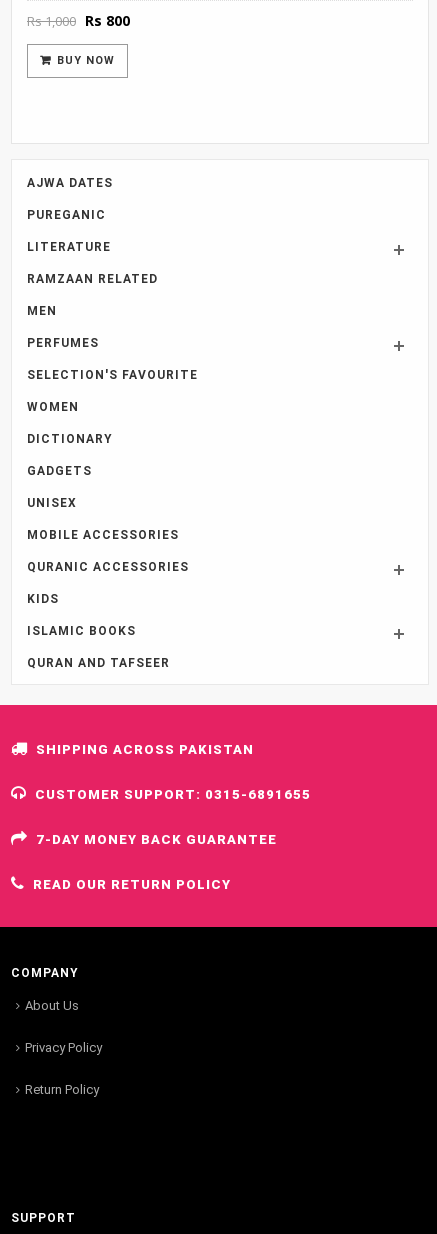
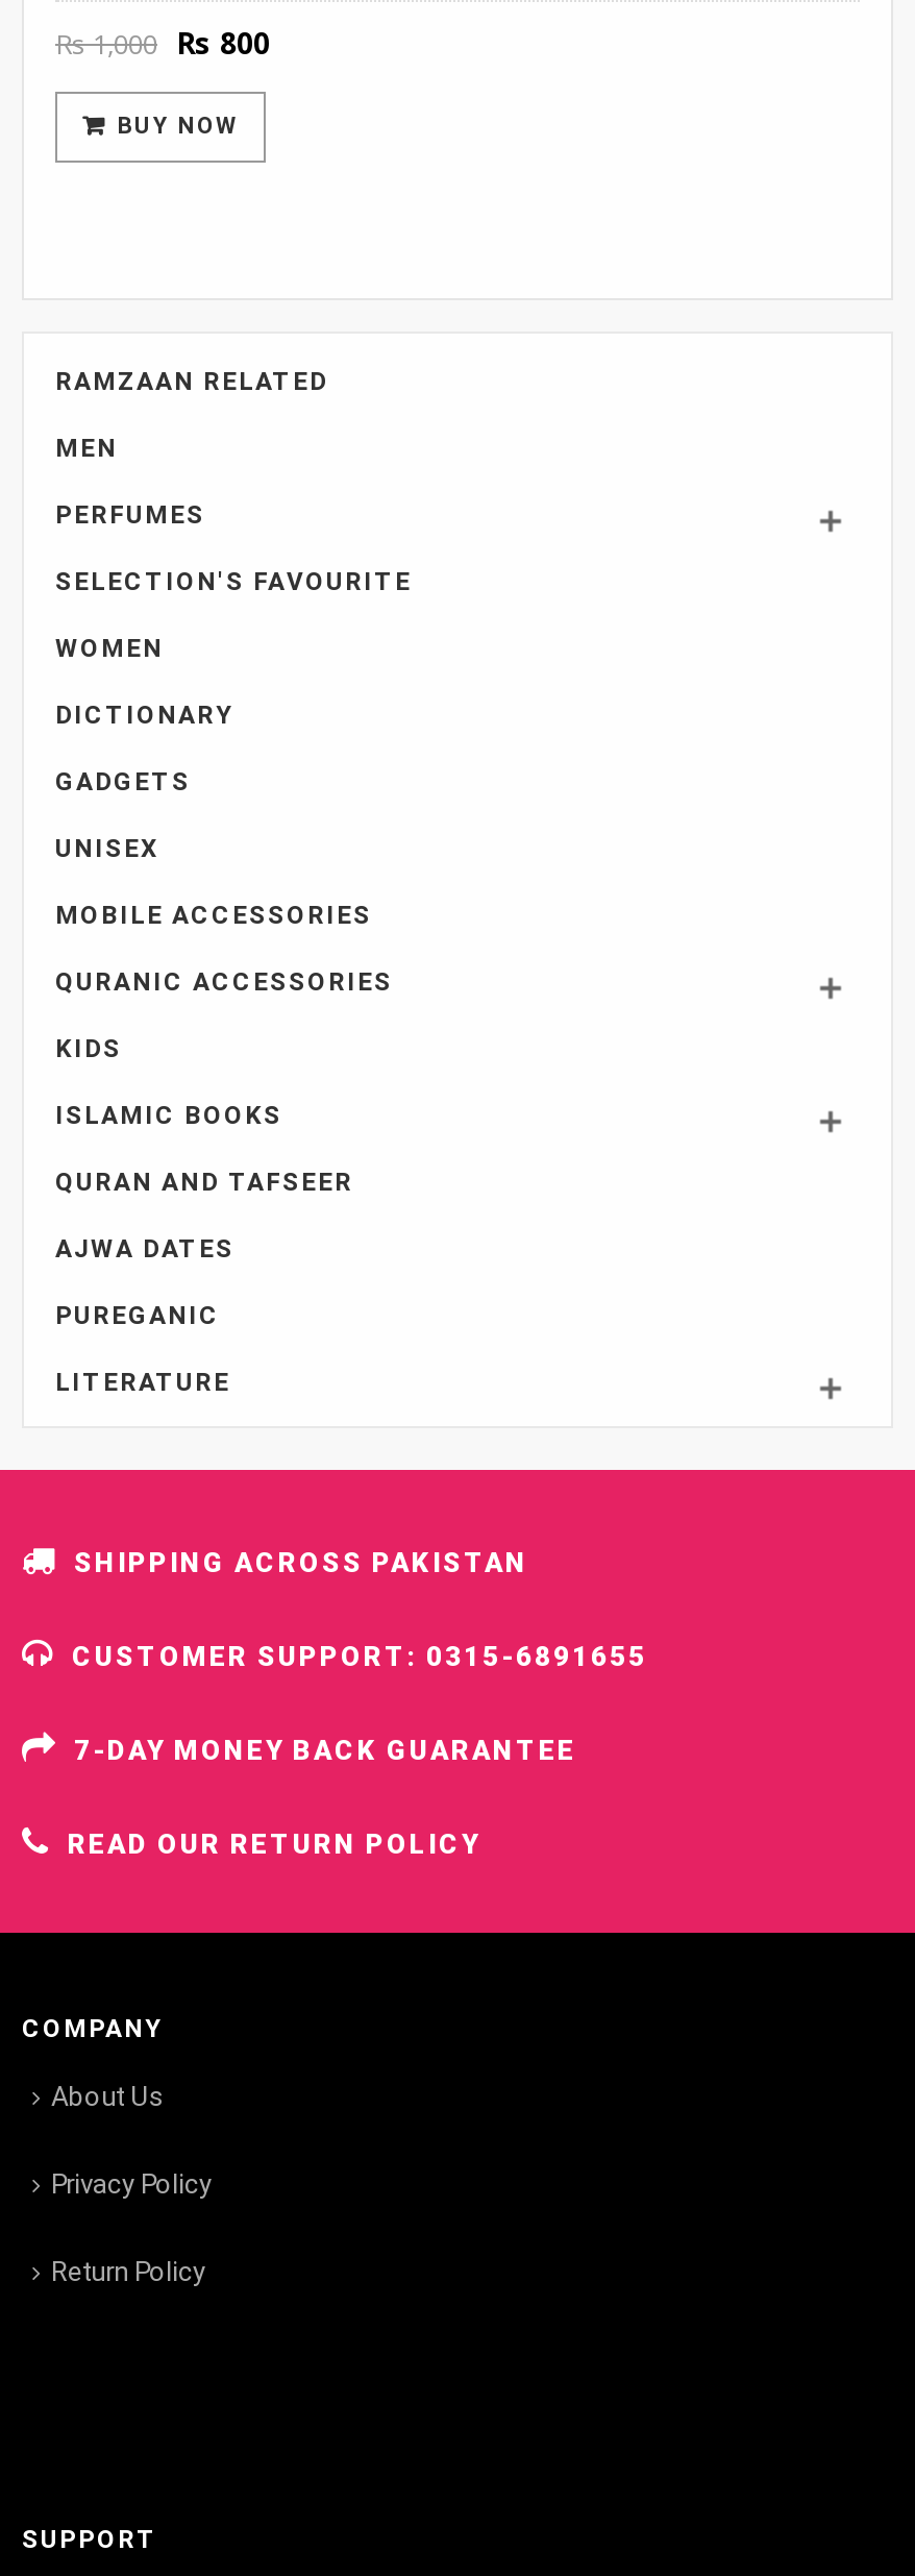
moved [27,175,113,253] -> [55,1233,234,1396]: AJWA DATES | PUREGANIC | LITERATURE
moved [27,271,198,669] -> [55,366,412,1196]: RAMZAAN RELATED | MEN | PERFUMES | ... | ISLAMIC BOOKS | QURAN AND TAFSEER

